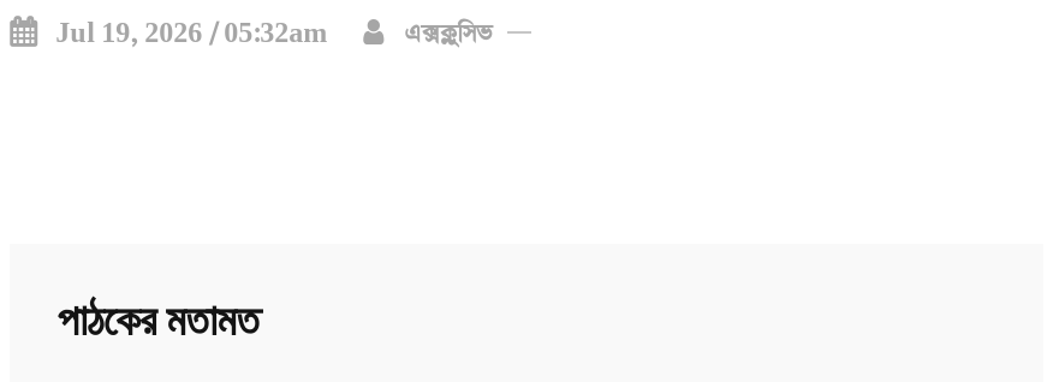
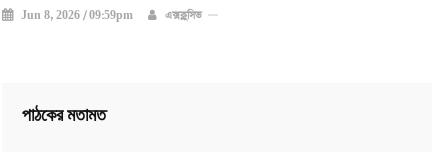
[56,18,327,52] Jul 19, 2026 / 05:32am -> [21,9,133,23] Jun 8, 2026 / 09:59pm

